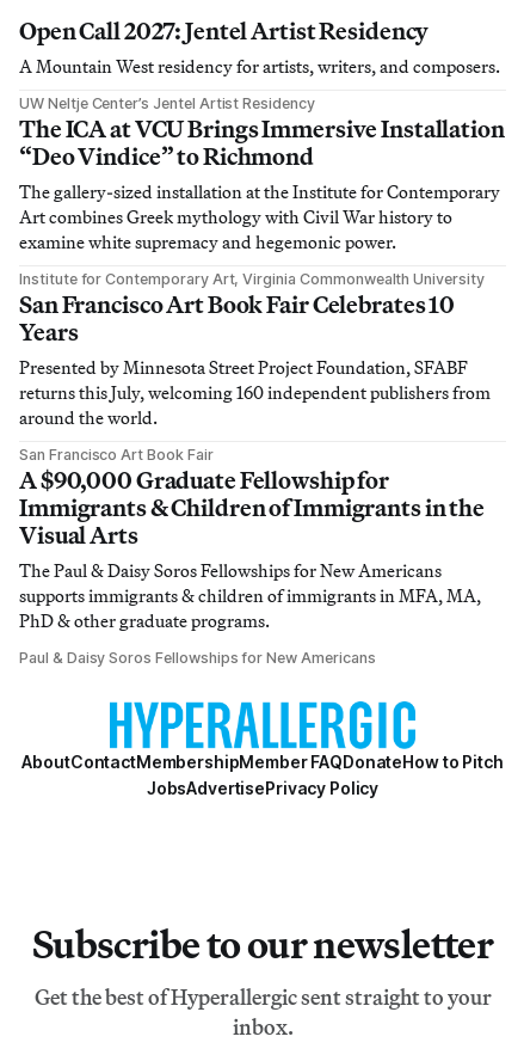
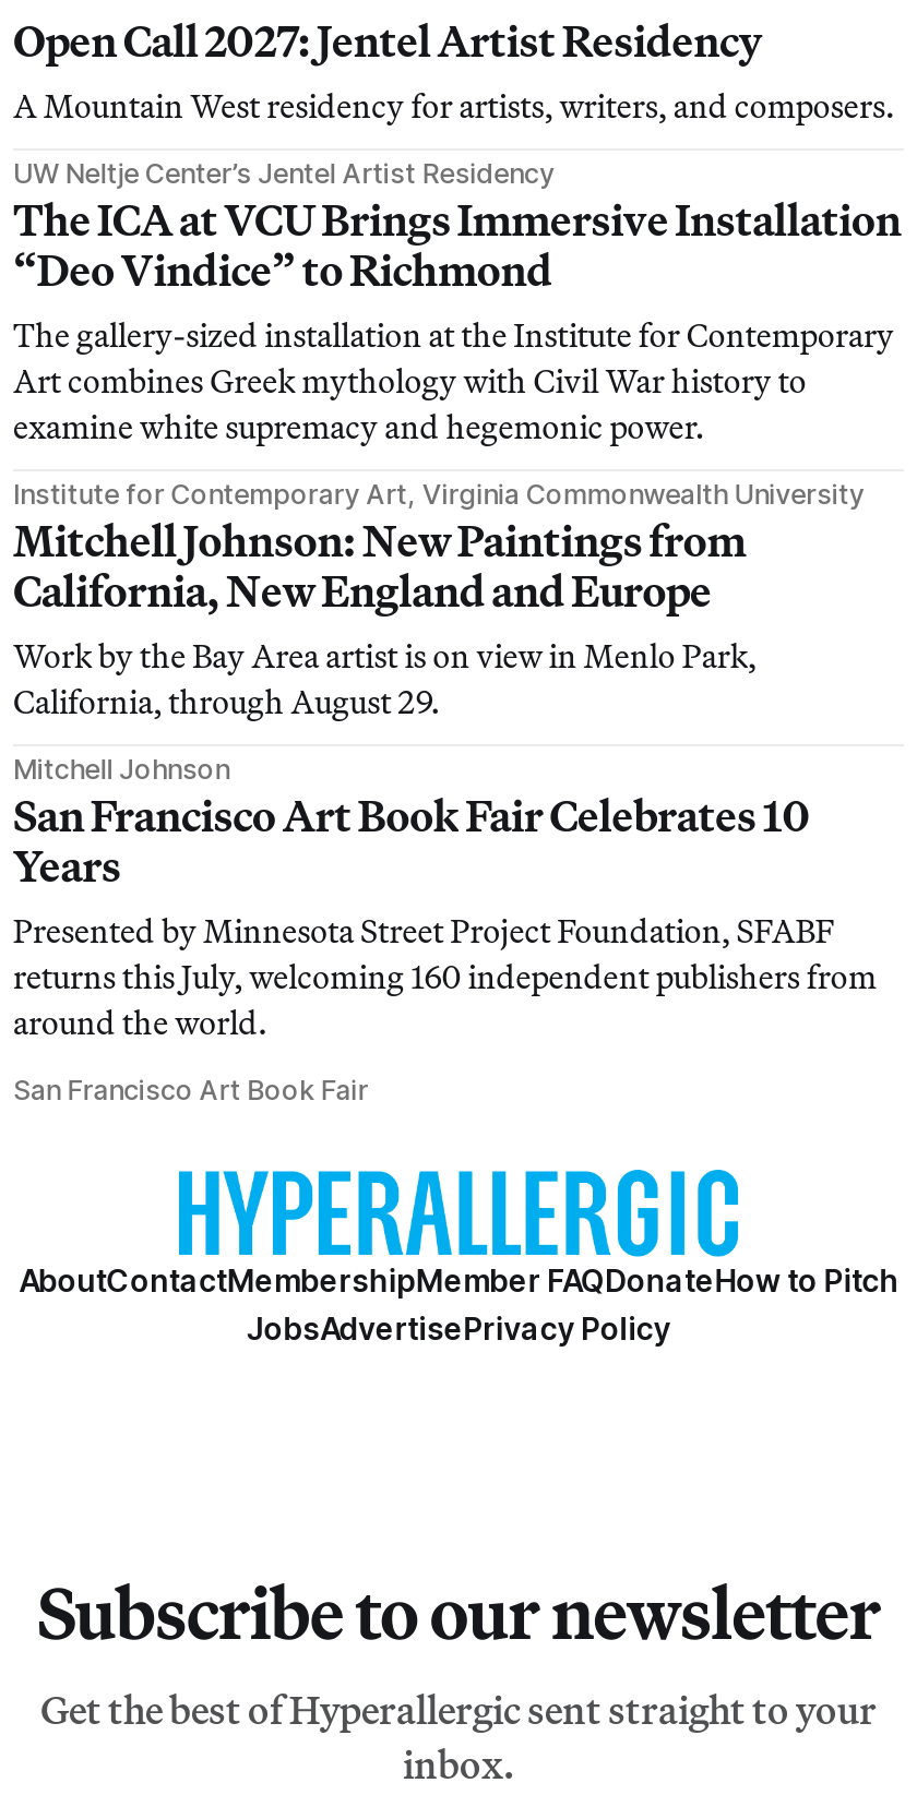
none -> [13,513,756,786] Mitchell Johnson: New Paintings from | California, New England and Europe | Work by the Bay Area artist is on view in Menlo Park, | California, through August 29. | Mitchell Johnson
moved [19,289,491,464] -> [13,788,877,1106]: San Francisco Art Book Fair Celebrates 10 | Years | Presented by Minnesota Street Project Foundation, SFABF | returns this July, welcoming 160 independent publishers from | around the world. | San Francisco Art Book Fair
[19,465,485,667] A $90,000 Graduate Fellowship for | Immigrants & Children of Immigrants in the | Visual Arts | The Paul & Daisy Soros Fellowships for New Americans | supports immigrants & children of immigrants in MFA, MA, | PhD & other graduate programs. | Paul & Daisy Soros Fellowships for New Americans -> none

